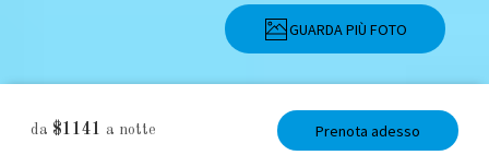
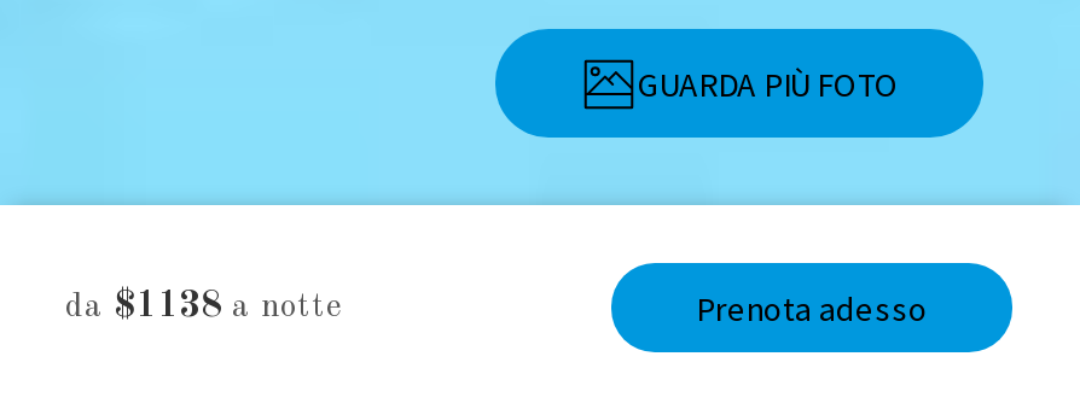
[31,121,156,139] da $1141 a notte -> [65,287,343,326] da $1138 a notte

